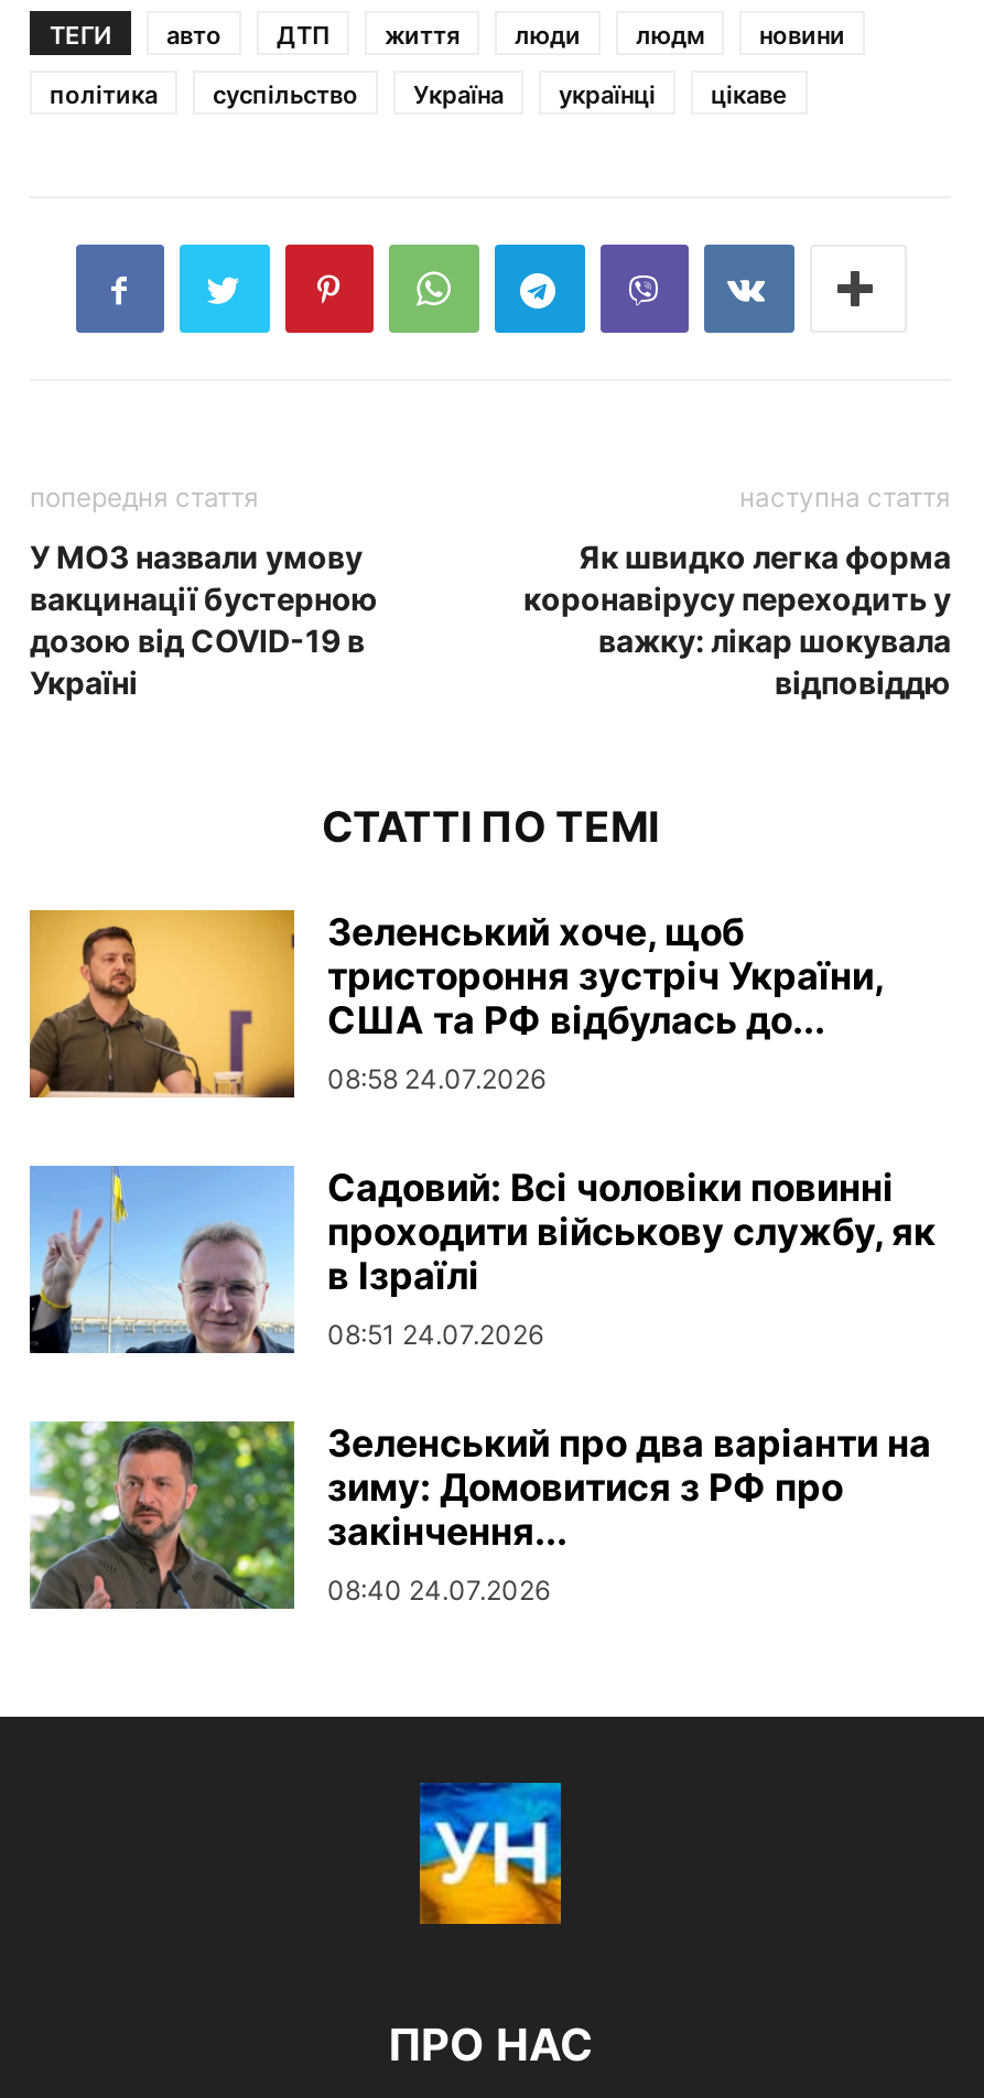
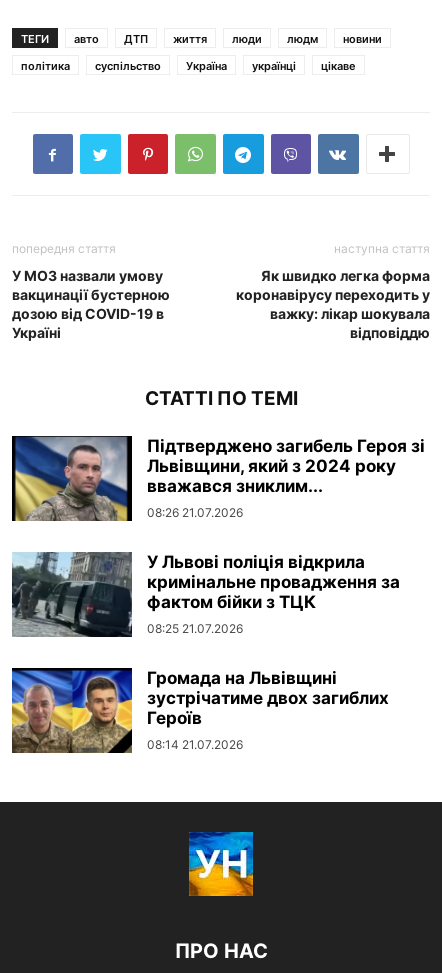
[28,908,883,1100] [image] | Зеленський хоче, щоб | тристороння зустріч України, | США та РФ відбулась до... | 08:58 24.07.2026 -> [11,435,425,522] [image] | Підтверджено загибель Героя зі | Львівщини, який з 2024 року | вважався зниклим... | 08:26 21.07.2026
[28,1164,936,1355] [image] | Садовий: Всі чоловіки повинні | проходити військову службу, як | в Ізраїлі | 08:51 24.07.2026 -> [11,551,400,638] [image] | У Львові поліція відкрила | кримінальне провадження за | фактом бійки з ТЦК | 08:25 21.07.2026
[28,1419,931,1611] [image] | Зеленський про два варіанти на | зиму: Домовитися з РФ про | закінчення... | 08:40 24.07.2026 -> [11,667,389,754] [image] | Громада на Львівщині | зустрічатиме двох загиблих | Героїв | 08:14 21.07.2026

